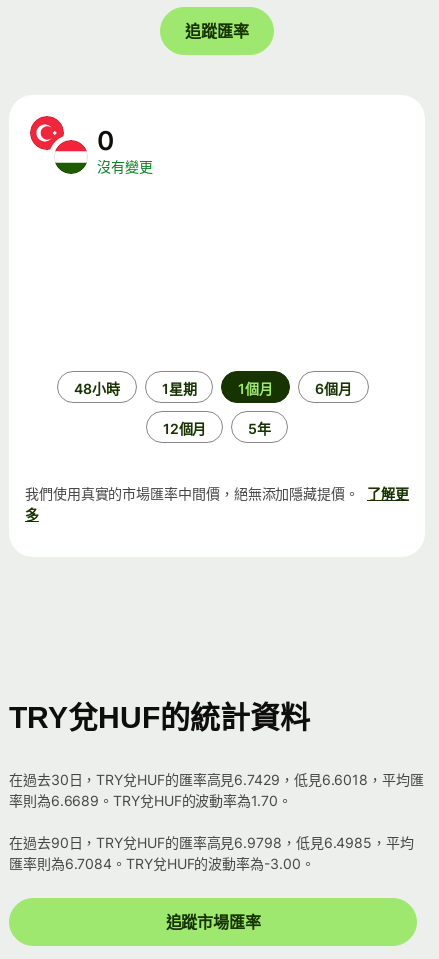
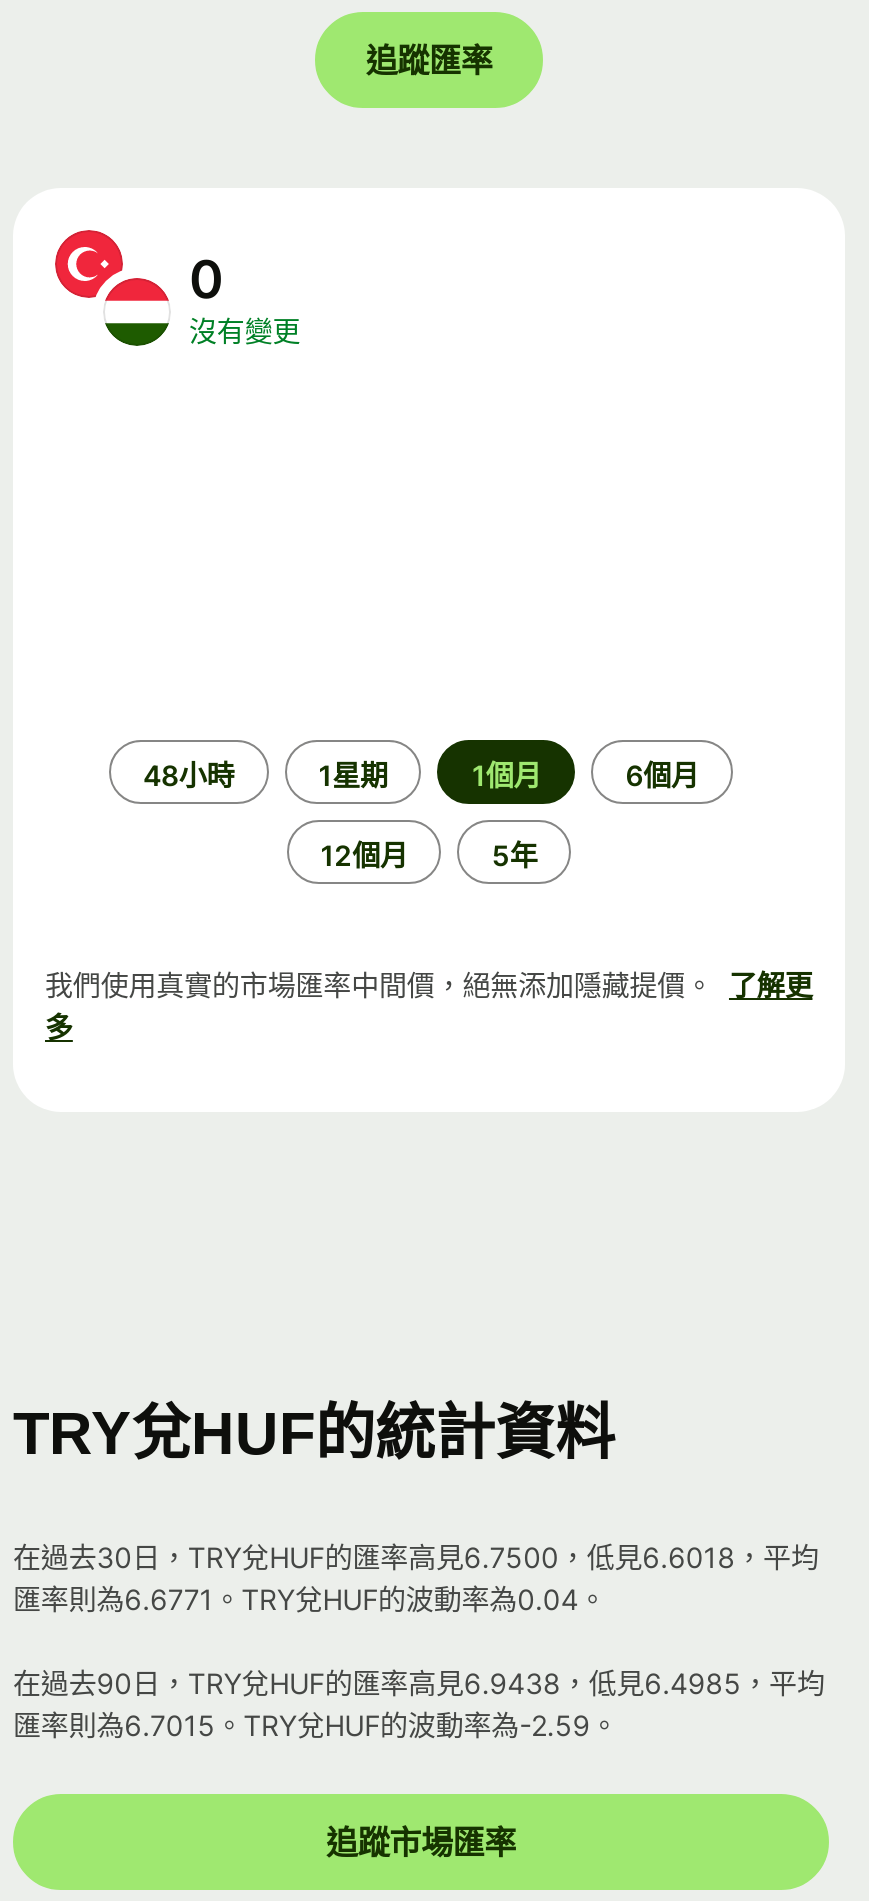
[9,771,424,809] 在過去30日，TRY兌HUF的匯率高見6.7429，低見6.6018，平均匯 | 率則為6.6689。TRY兌HUF的波動率為1.70。 -> [13,1540,819,1616] 在過去30日，TRY兌HUF的匯率高見6.7500，低見6.6018，平均 | 匯率則為6.6771。TRY兌HUF的波動率為0.04。
[9,834,414,872] 在過去90日，TRY兌HUF的匯率高見6.9798，低見6.4985，平均 | 匯率則為6.7084。TRY兌HUF的波動率為-3.00。 -> [13,1666,825,1742] 在過去90日，TRY兌HUF的匯率高見6.9438，低見6.4985，平均 | 匯率則為6.7015。TRY兌HUF的波動率為-2.59。

